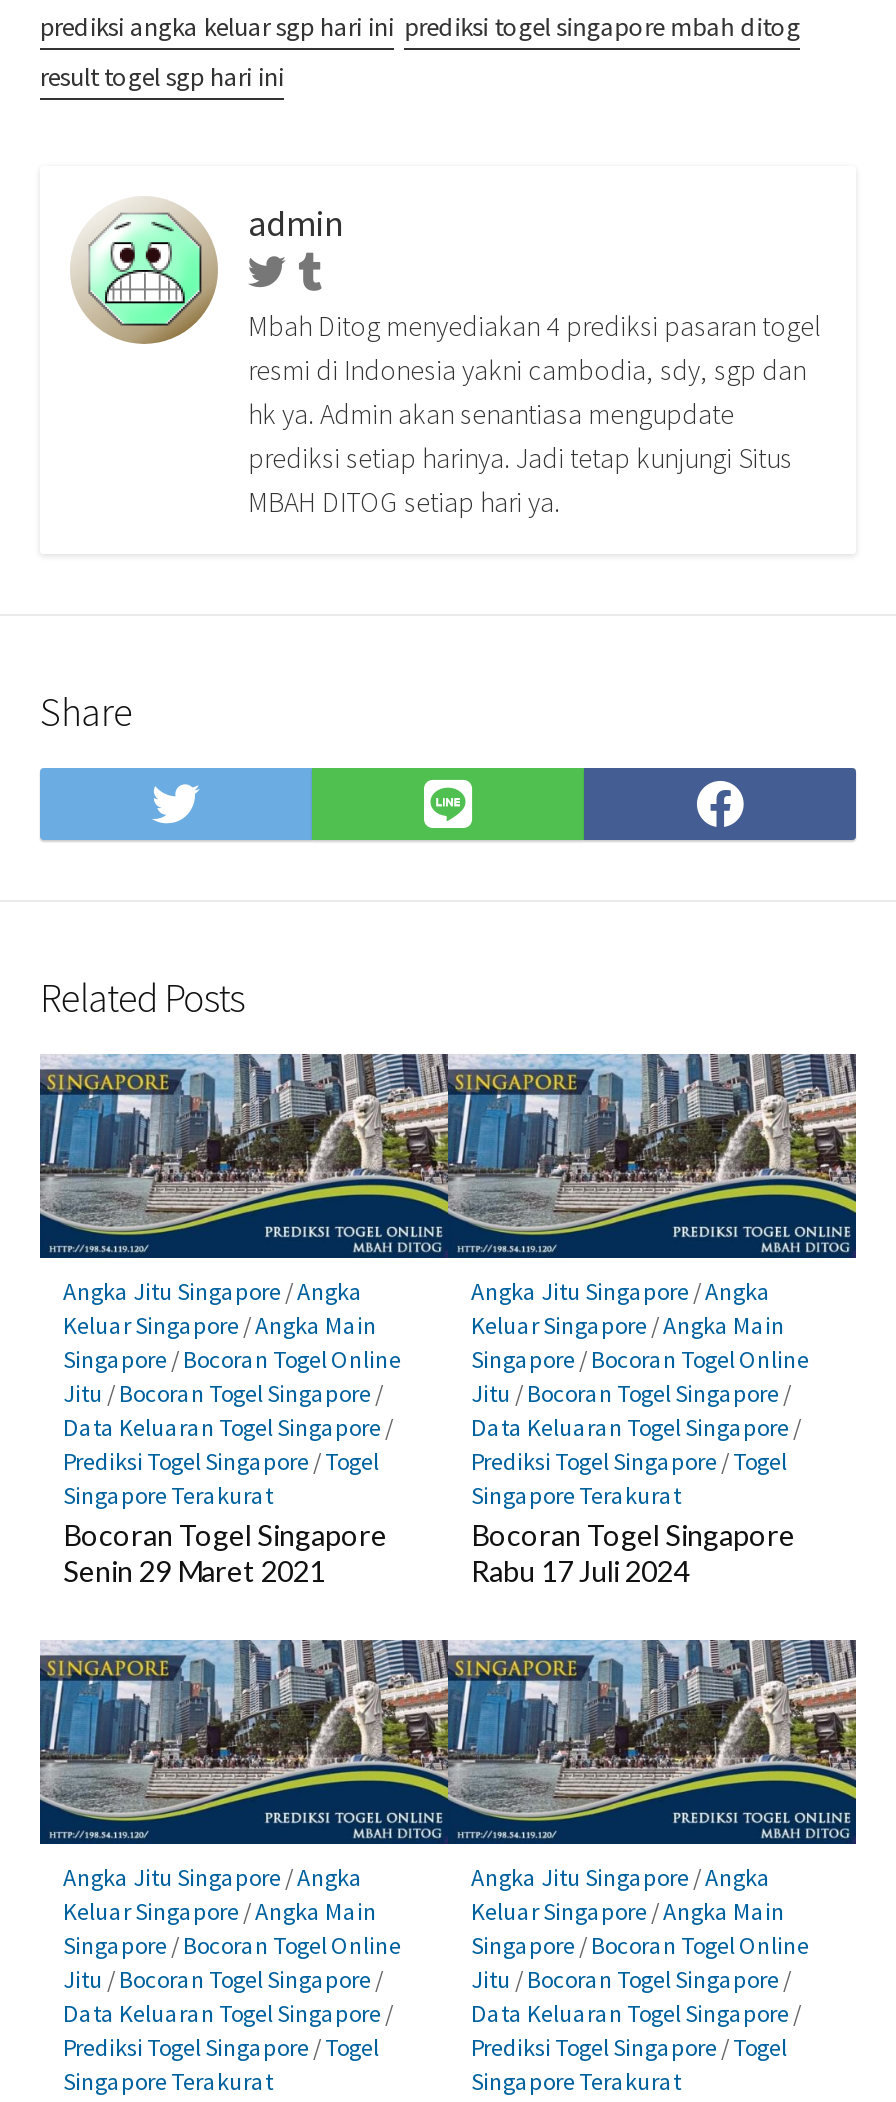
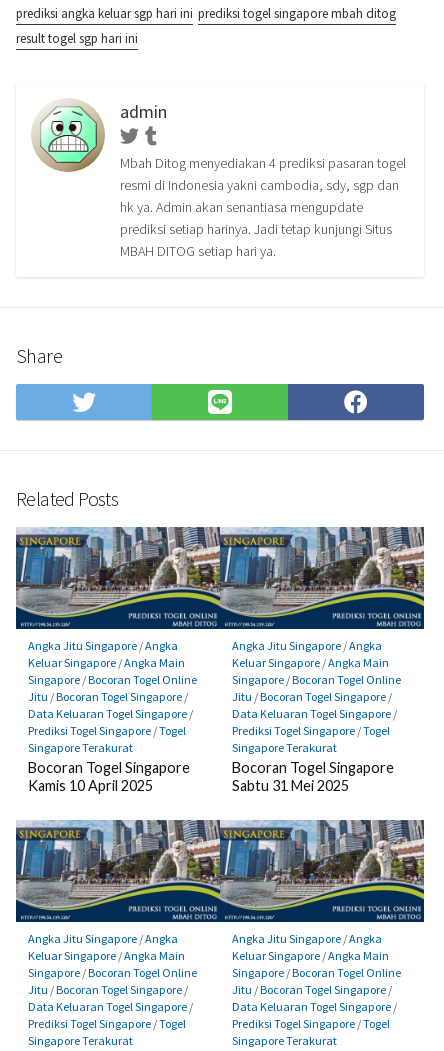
[63,1555,325,1589] Senin 29 Maret 2021 -> [27,777,152,794] Kamis 10 April 2025
[471,1555,689,1589] Rabu 17 Juli 2024 -> [231,777,348,794] Sabtu 31 Mei 2025

